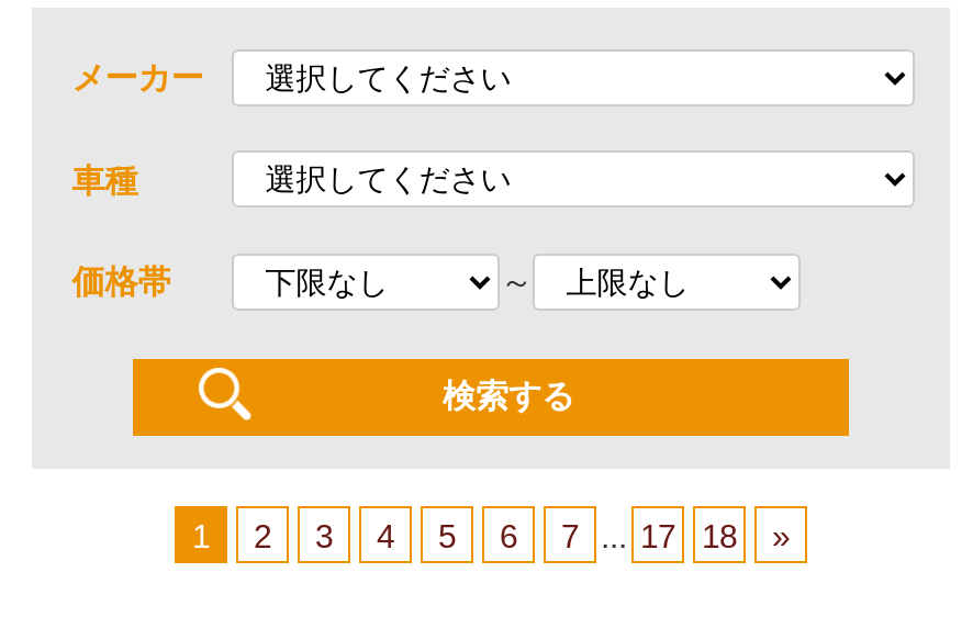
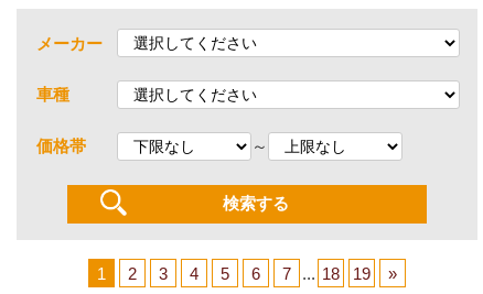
[561,518,675,555] 7 ... 17 -> [282,264,340,283] 7 ... 18
[702,518,737,555] 18 -> [353,264,371,283] 19

